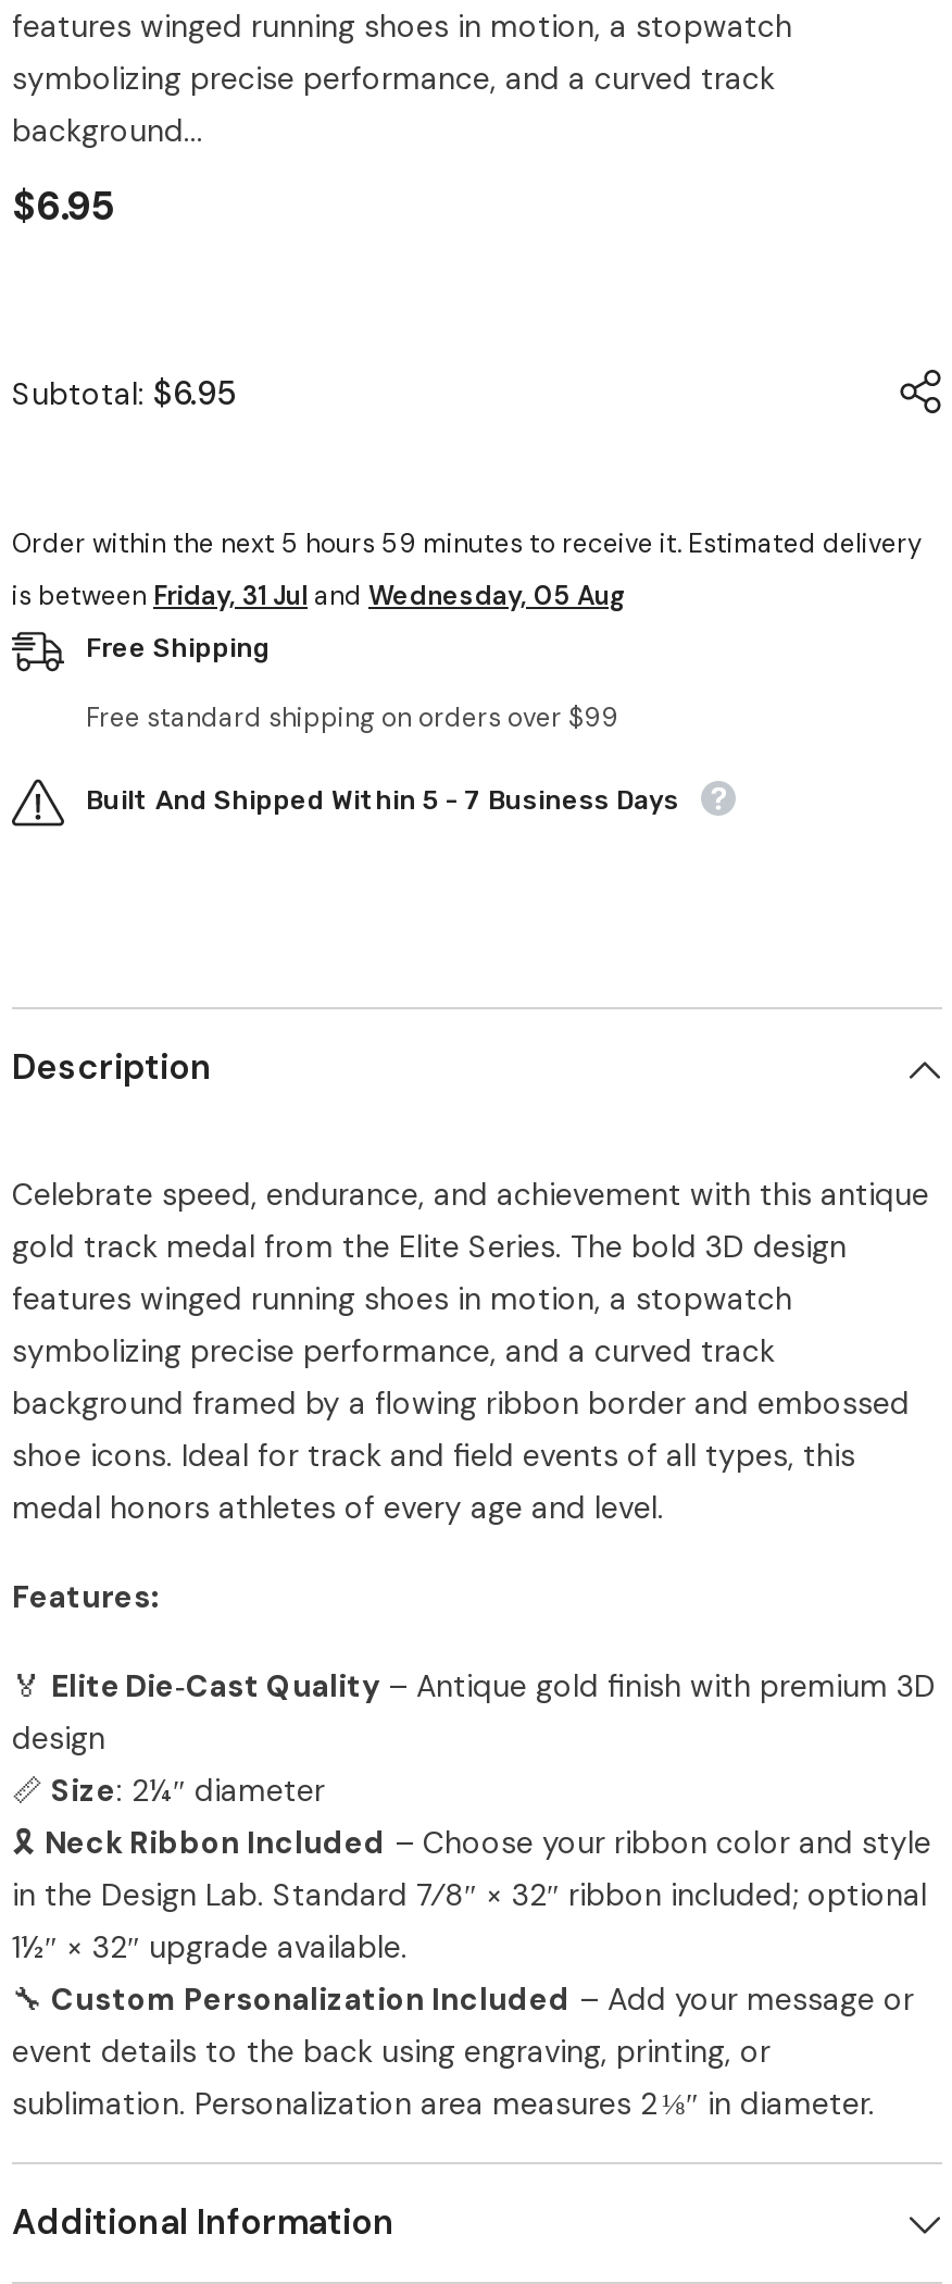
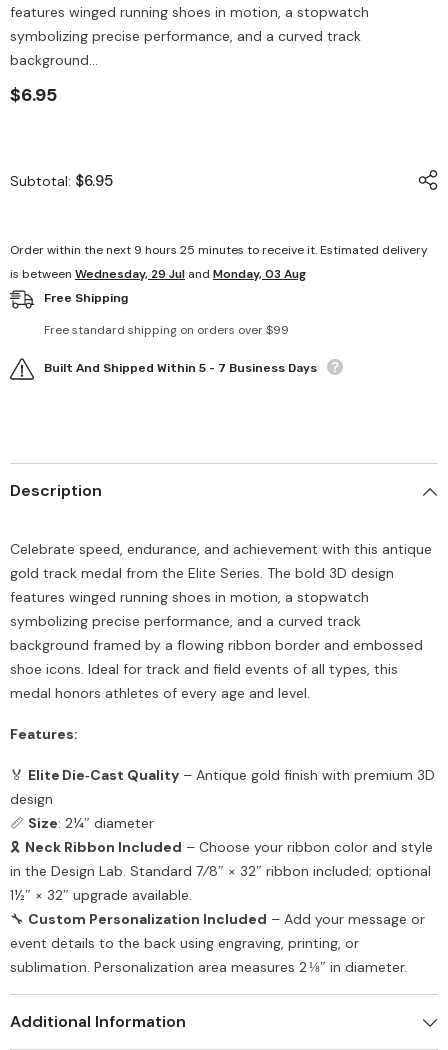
[12,526,923,561] Order within the next 5 hours 59 minutes to receive it. Estimated delivery -> [10,242,428,258] Order within the next 9 hours 25 minutes to receive it. Estimated delivery
[12,579,625,613] is between Friday, 31 Jul and Wednesday, 05 Aug -> [10,266,306,282] is between Wednesday, 29 Jul and Monday, 03 Aug

